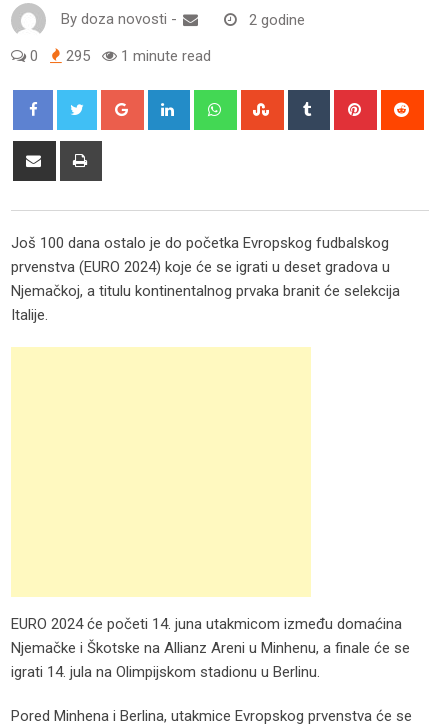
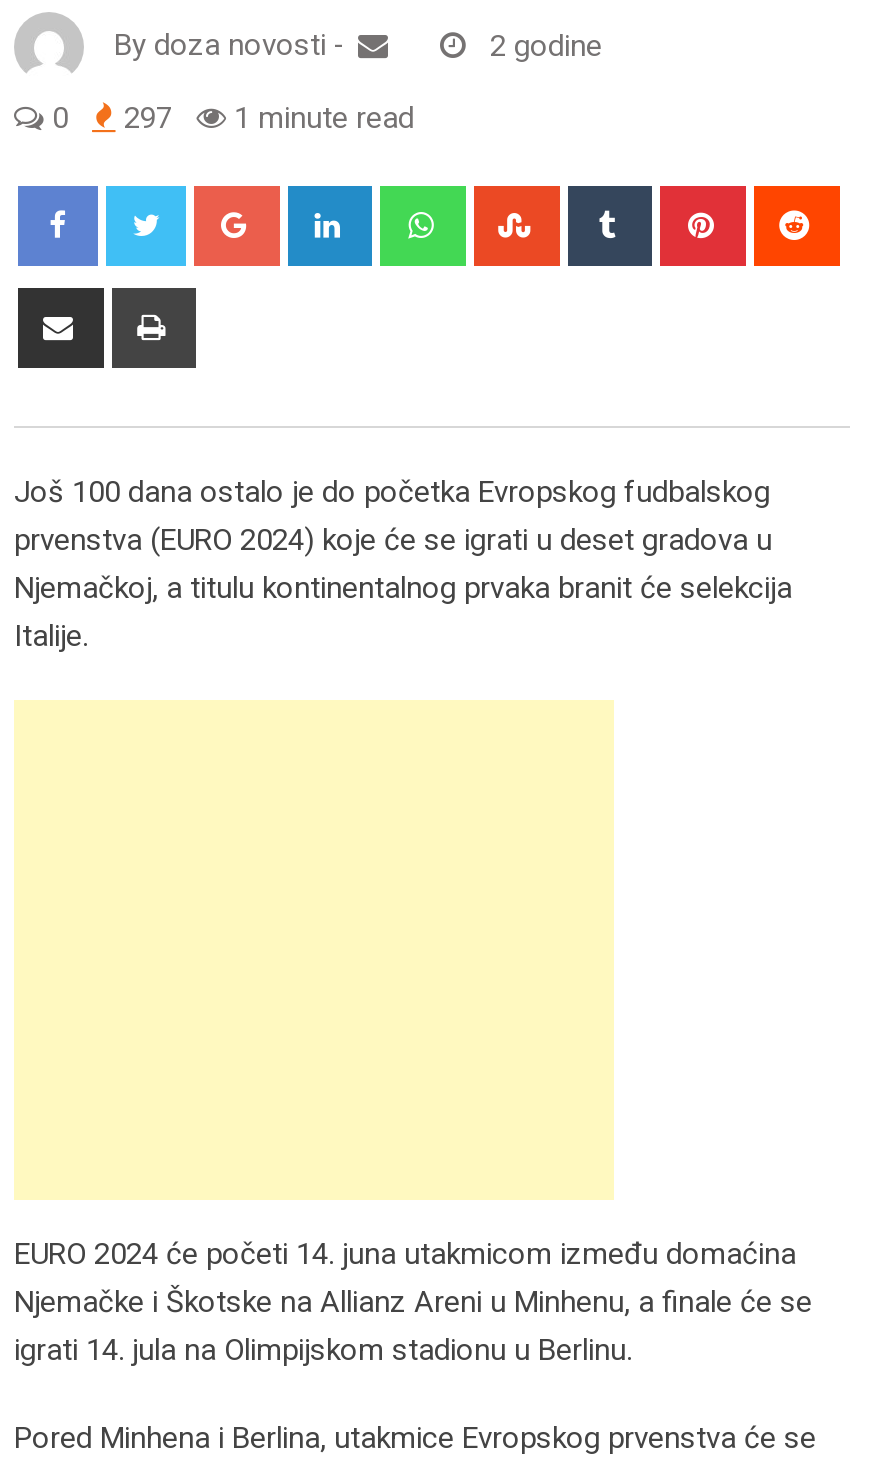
[26,47,211,65] 0 295 1 minute read -> [44,100,414,136] 0 297 1 minute read

